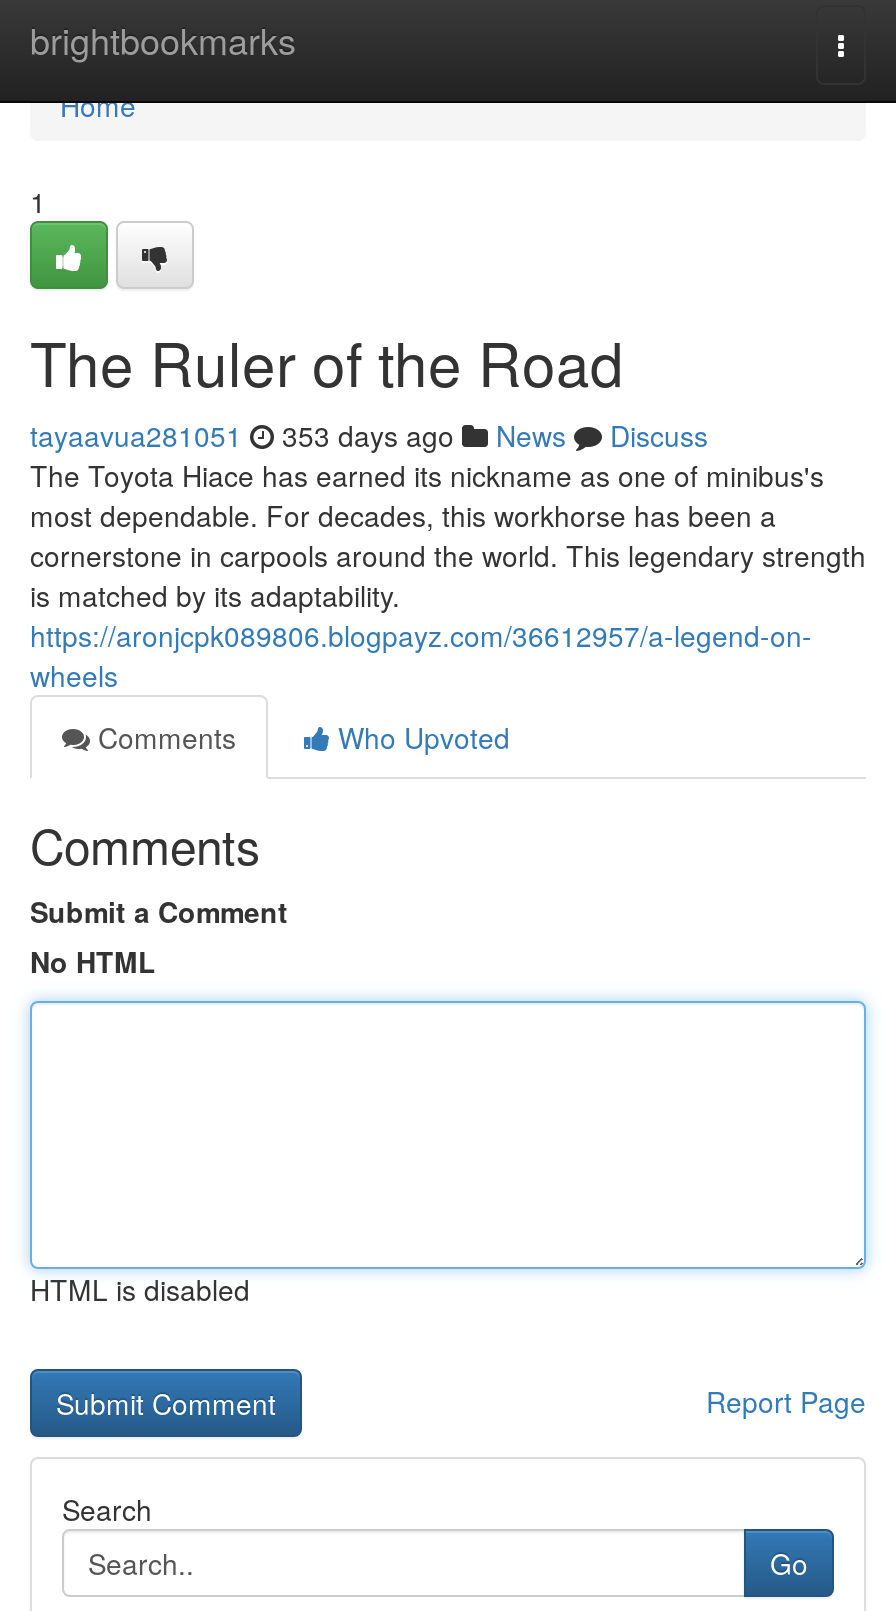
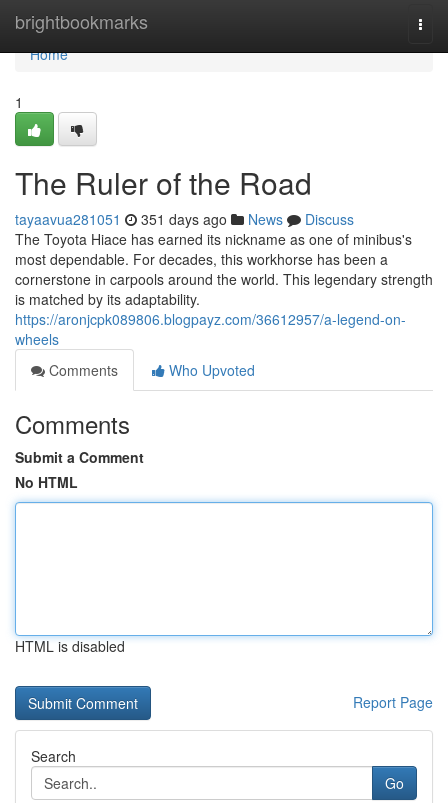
[30,415,708,455] tayaavua281051 353 days ago News Discuss -> [15,209,354,229] tayaavua281051 351 days ago News Discuss

